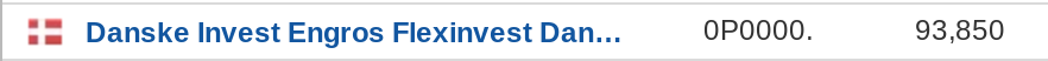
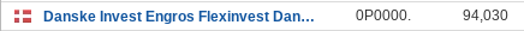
[915,14,1005,47] 93,850 -> [463,7,508,24] 94,030

